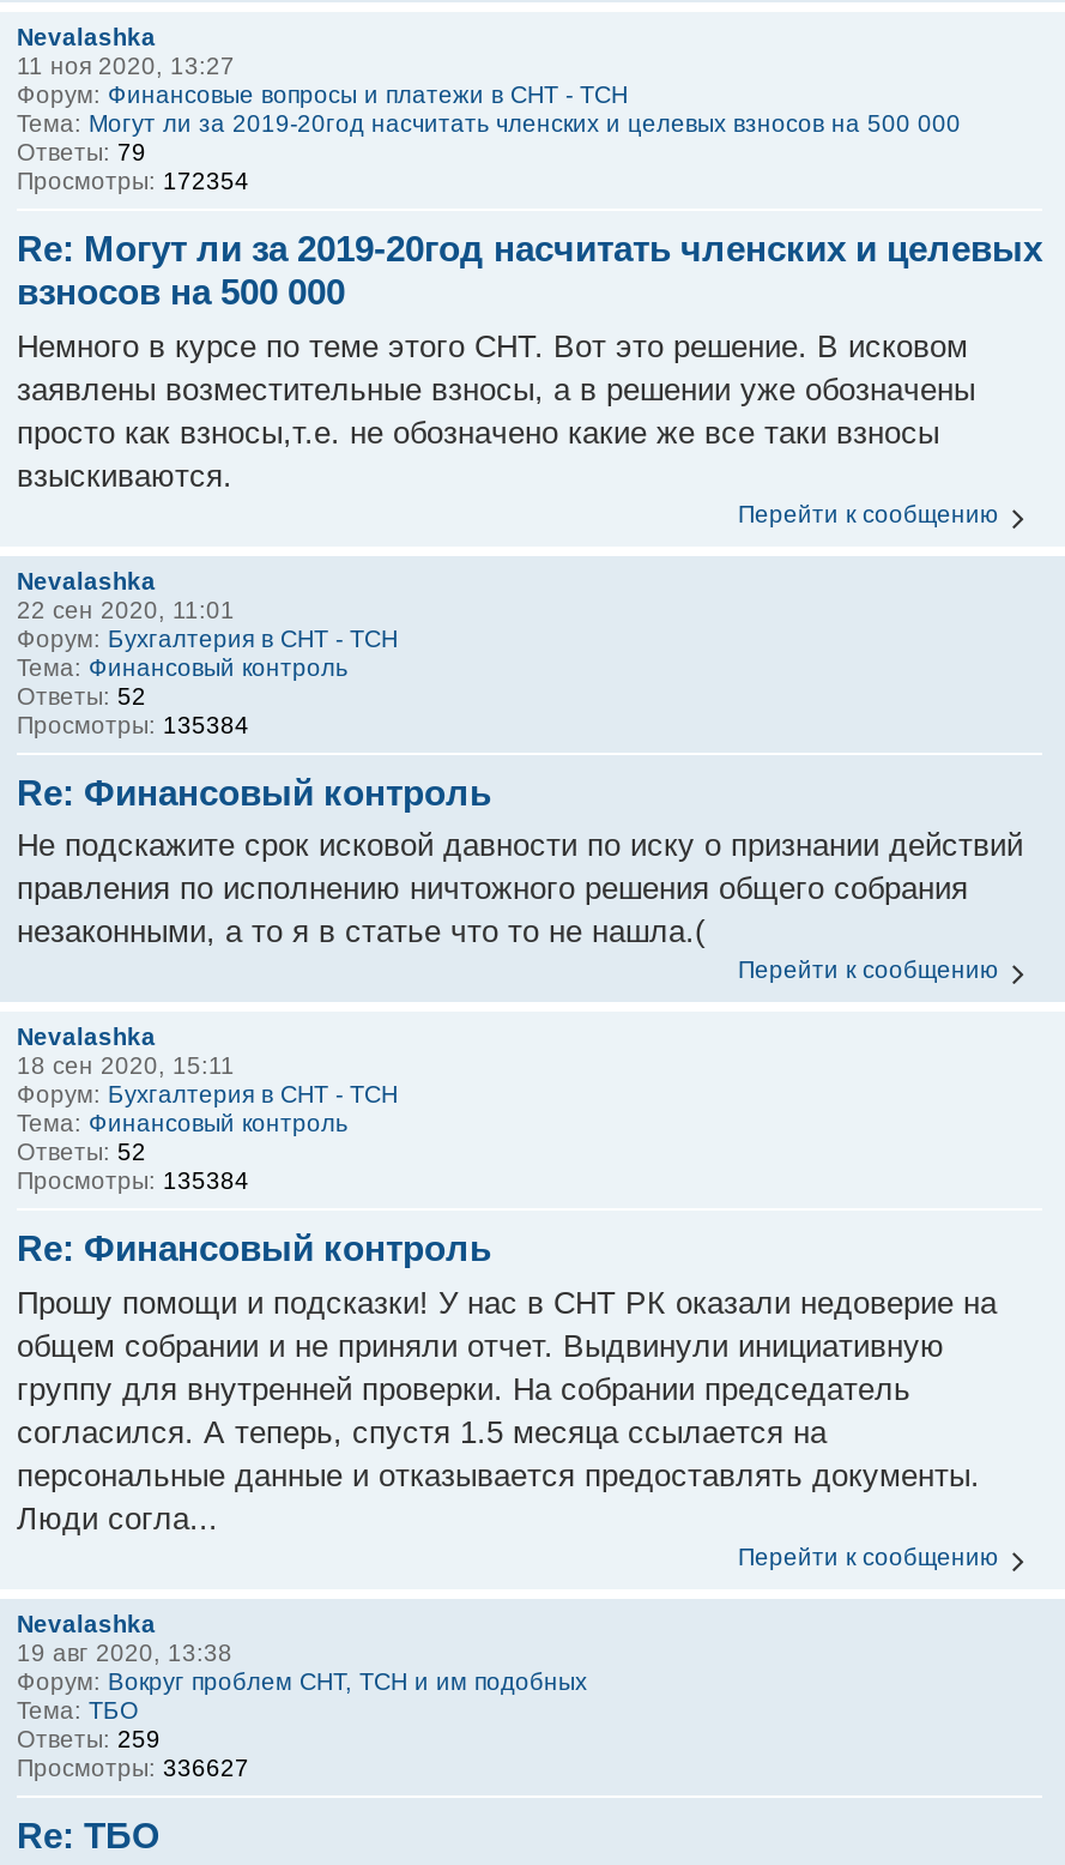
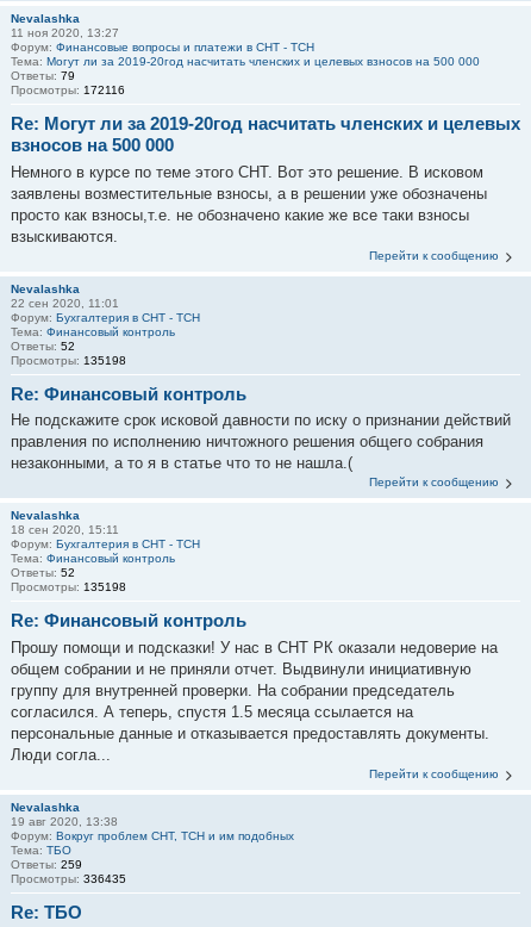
[17,168,249,194] Просмотры: 172354 -> [11,83,125,97] Просмотры: 172116
[17,711,249,737] Просмотры: 135384 -> [11,353,126,366] Просмотры: 135198
[17,1167,249,1194] Просмотры: 135384 -> [11,580,126,593] Просмотры: 135198
[17,1754,249,1780] Просмотры: 336627 -> [11,872,126,885] Просмотры: 336435

